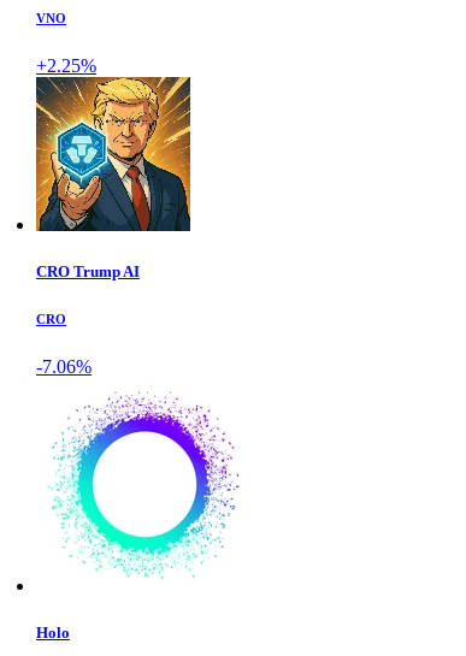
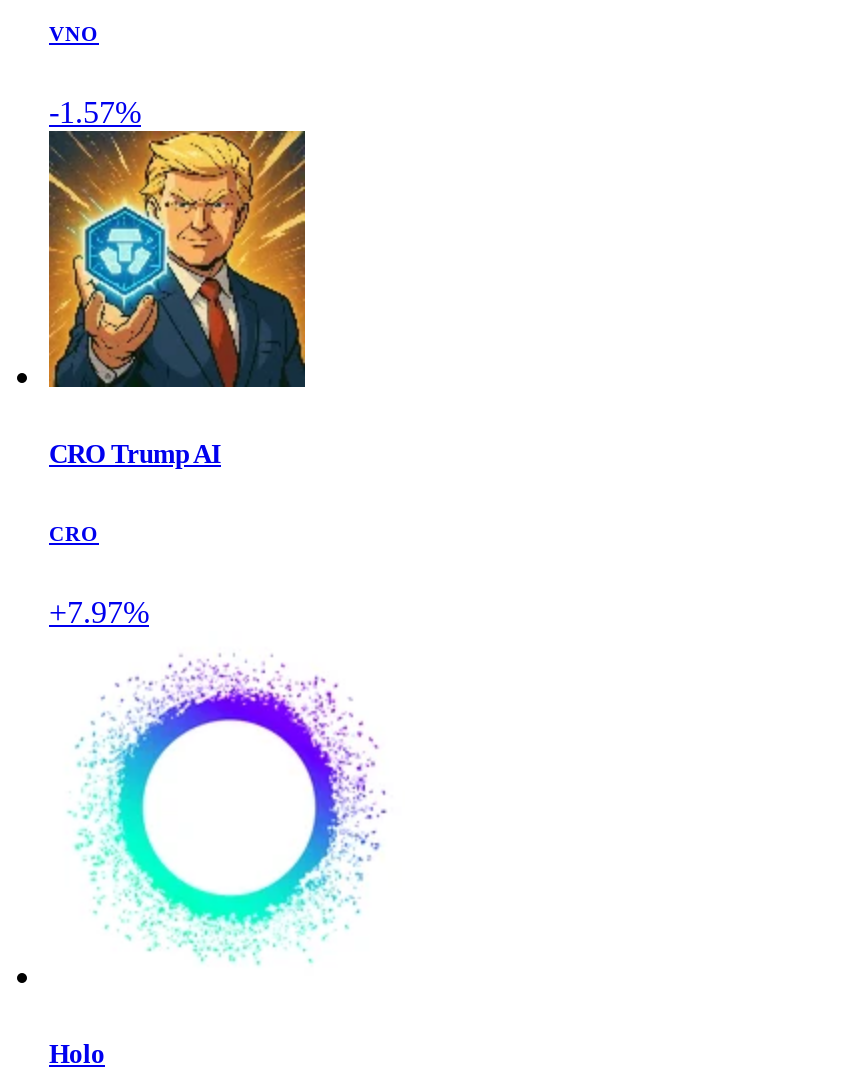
[36,55,96,76] +2.25% -> [49,95,141,129] -1.57%
[36,356,92,377] -7.06% -> [49,595,149,629] +7.97%

